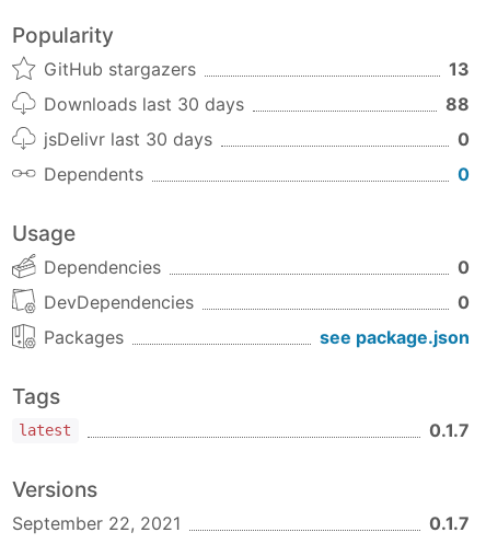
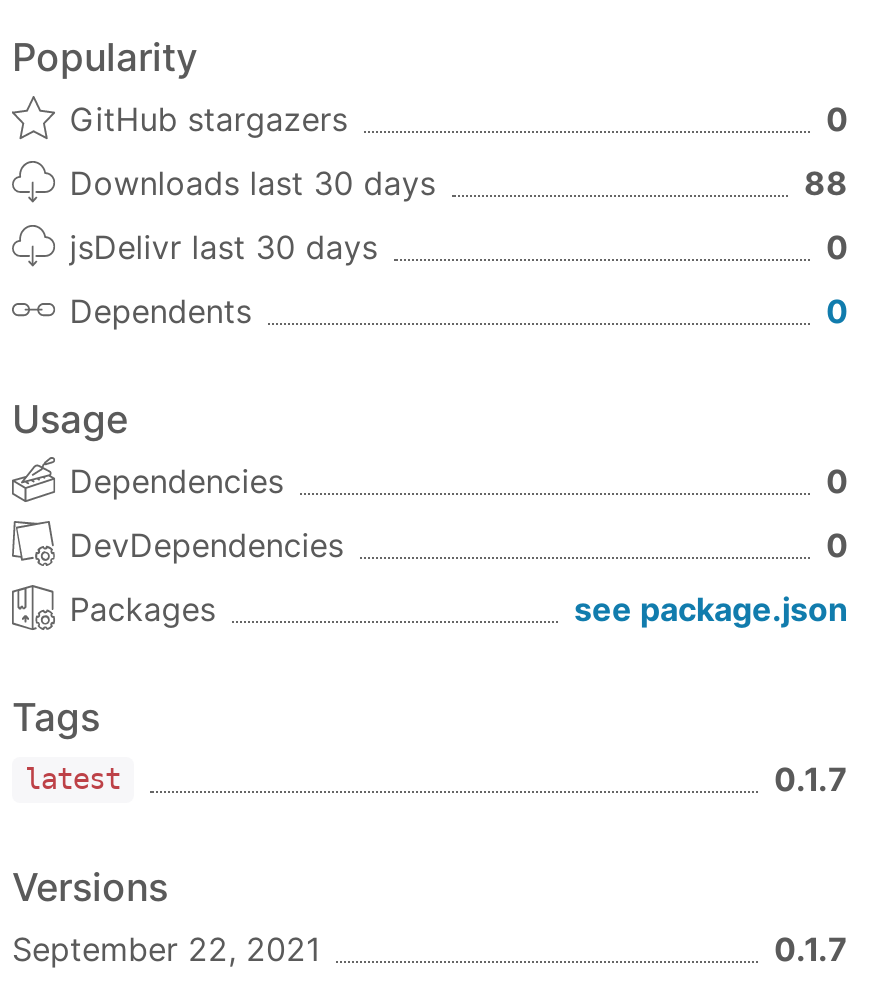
[449,58,470,80] 13 -> [826,98,848,138] 0

